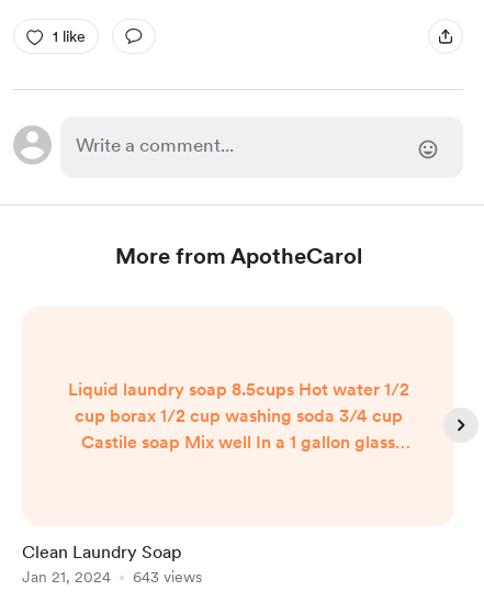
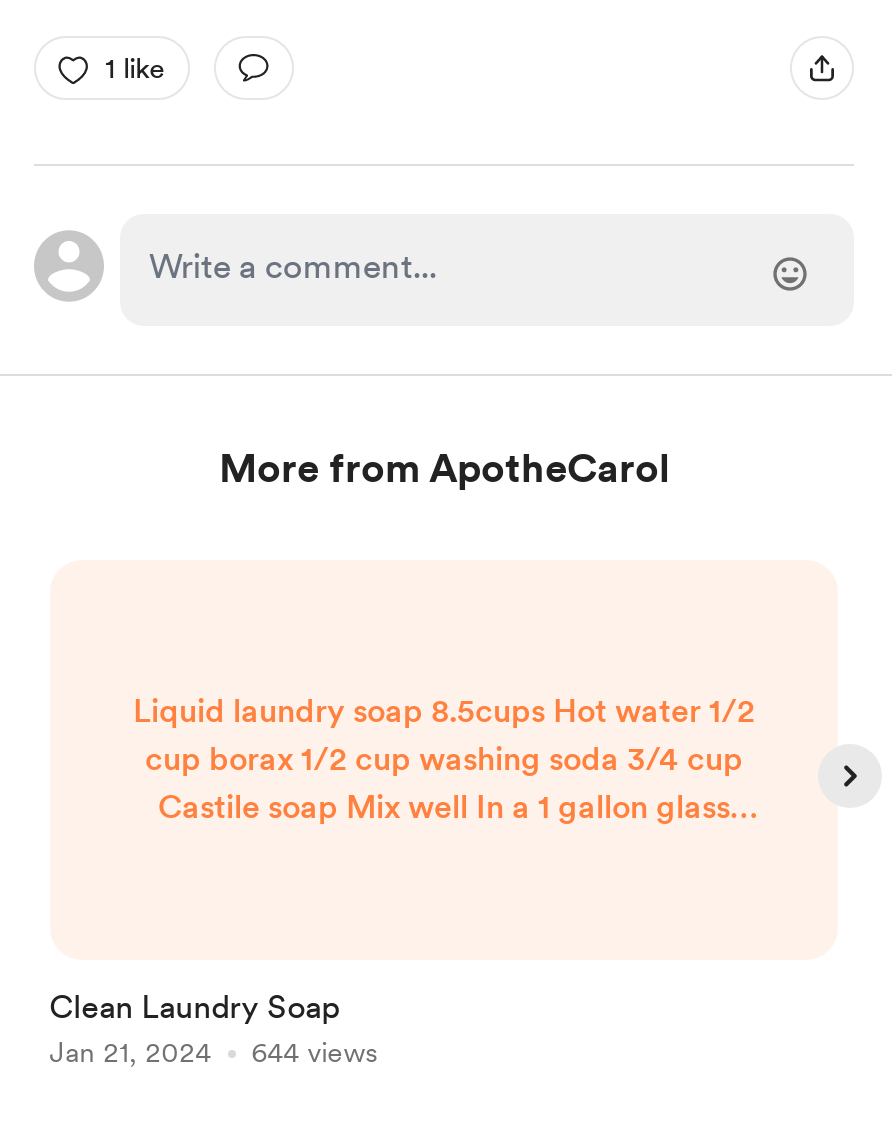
[22,568,202,586] Jan 21, 2024 643 views -> [49,1036,377,1068] Jan 21, 2024 644 views

